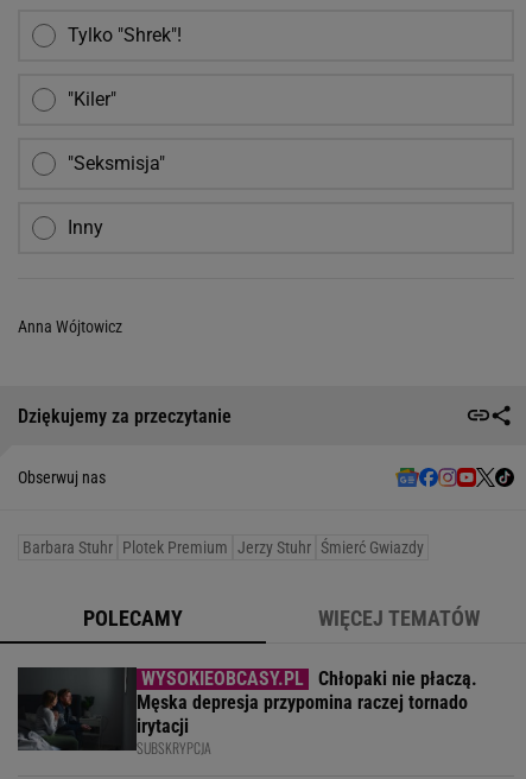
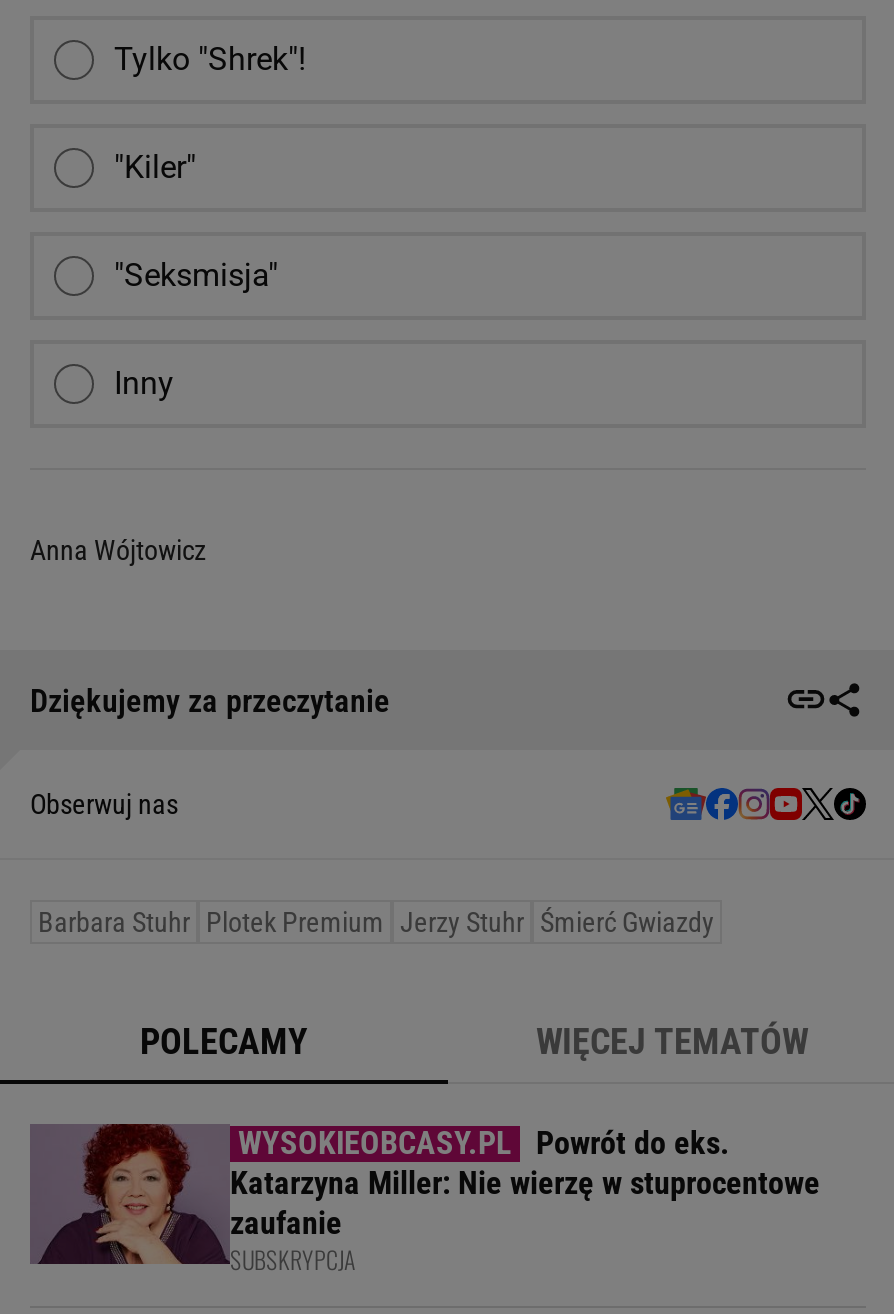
[18,666,477,752] [image] | Chłopaki nie płaczą. | Męska depresja przypomina raczej tornado | irytacji -> [30,1122,820,1266] [image] | Powrót do eks. | Katarzyna Miller: Nie wierzę w stuprocentowe | zaufanie

